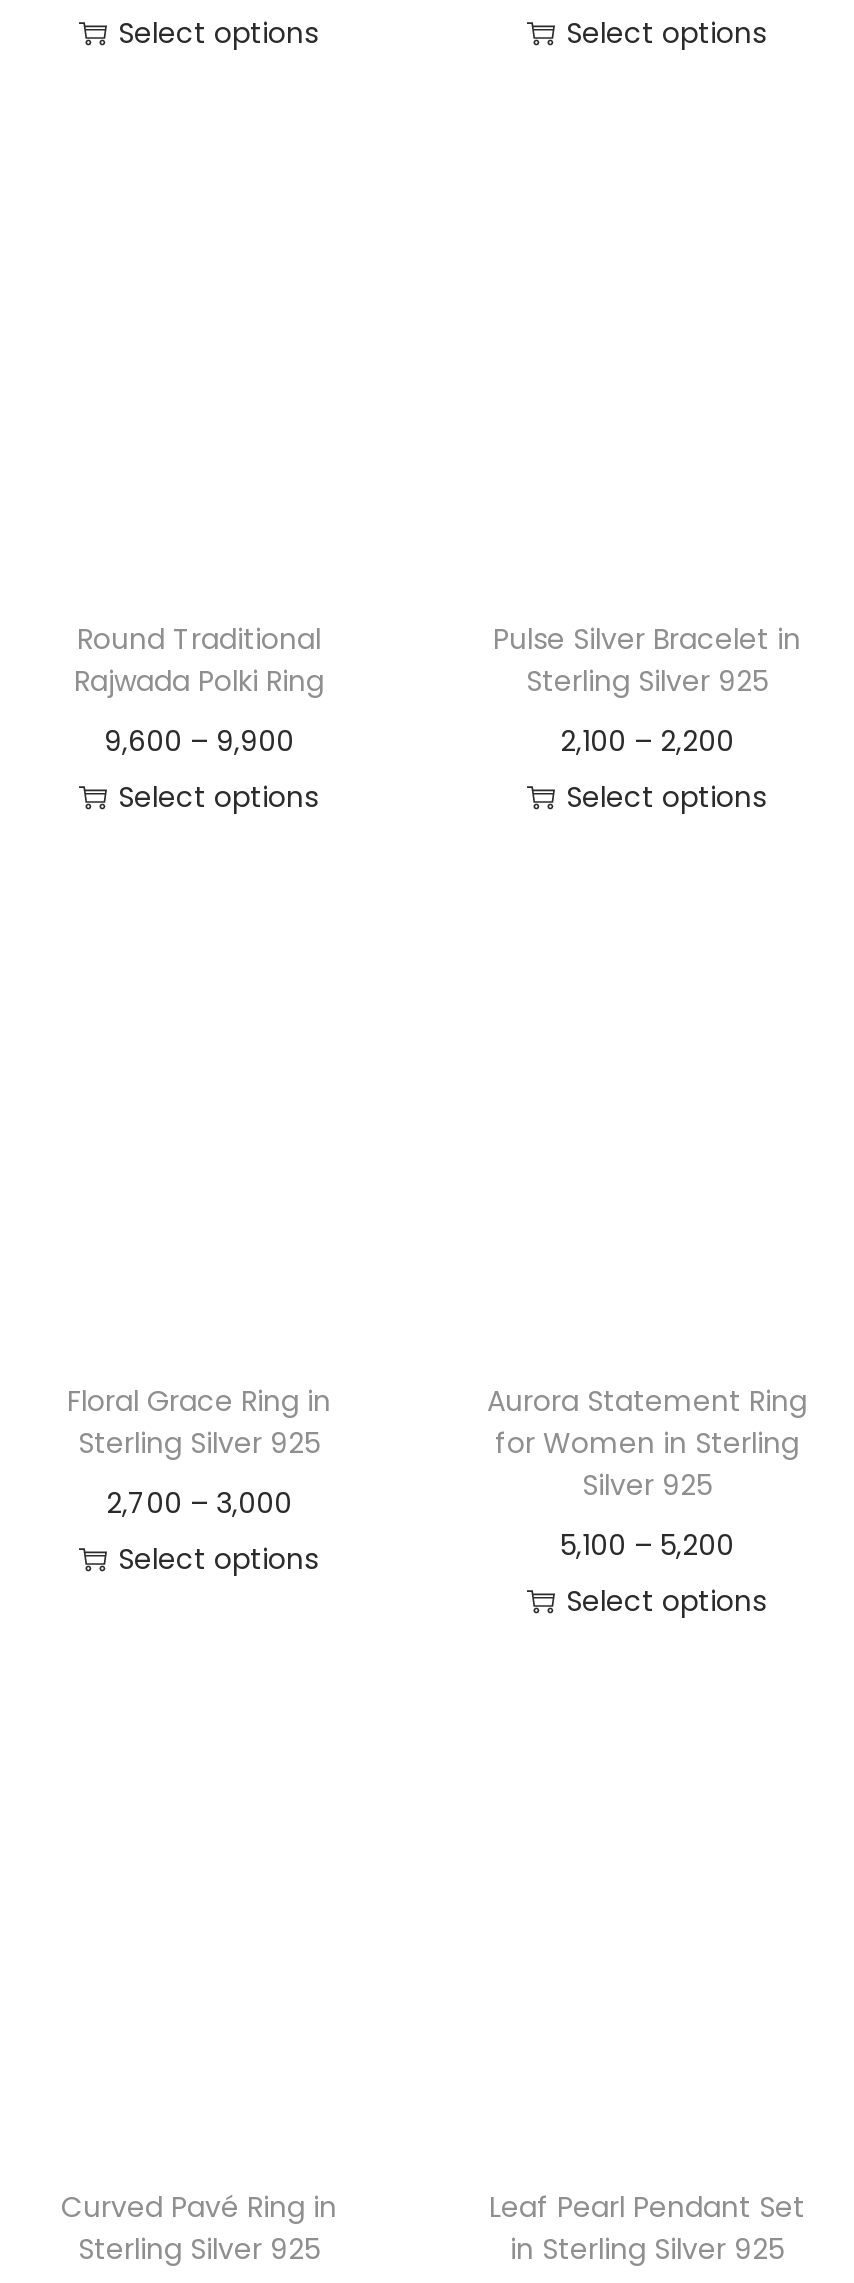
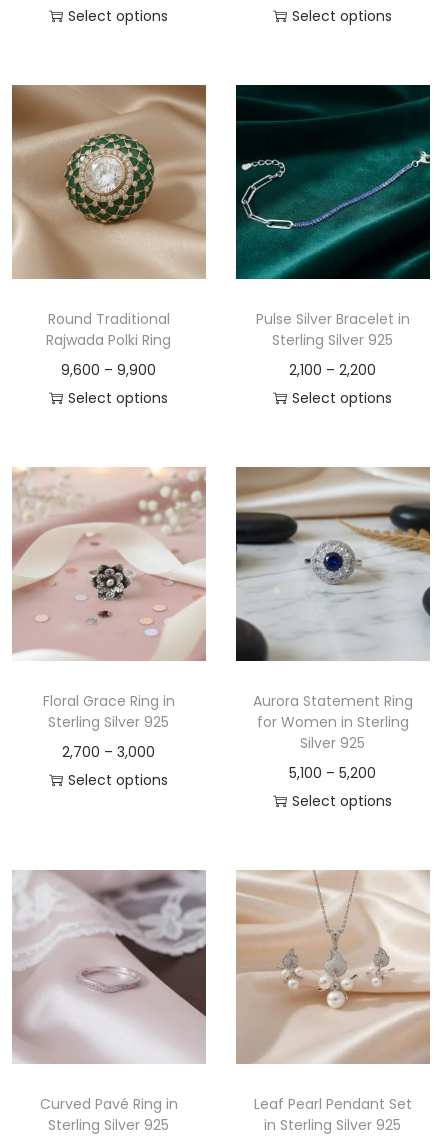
none -> [11,84,207,280] [image]
none -> [235,84,431,280] [image]
none -> [11,467,207,662] [image]
none -> [235,466,431,662] [image]
none -> [11,869,207,1064] [image]
none -> [235,869,431,1065] [image]

